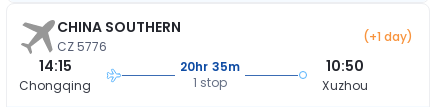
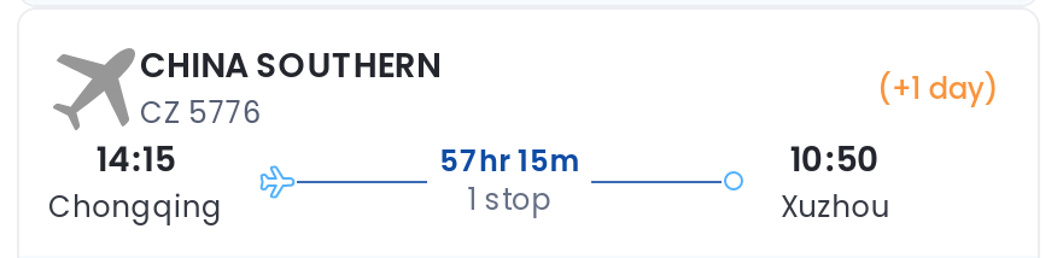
[180,58,240,75] 20hr 35m -> [440,140,579,181] 57hr 15m

